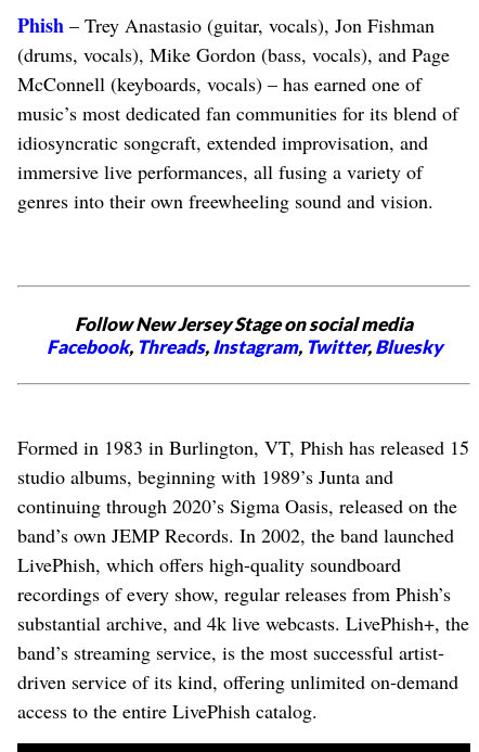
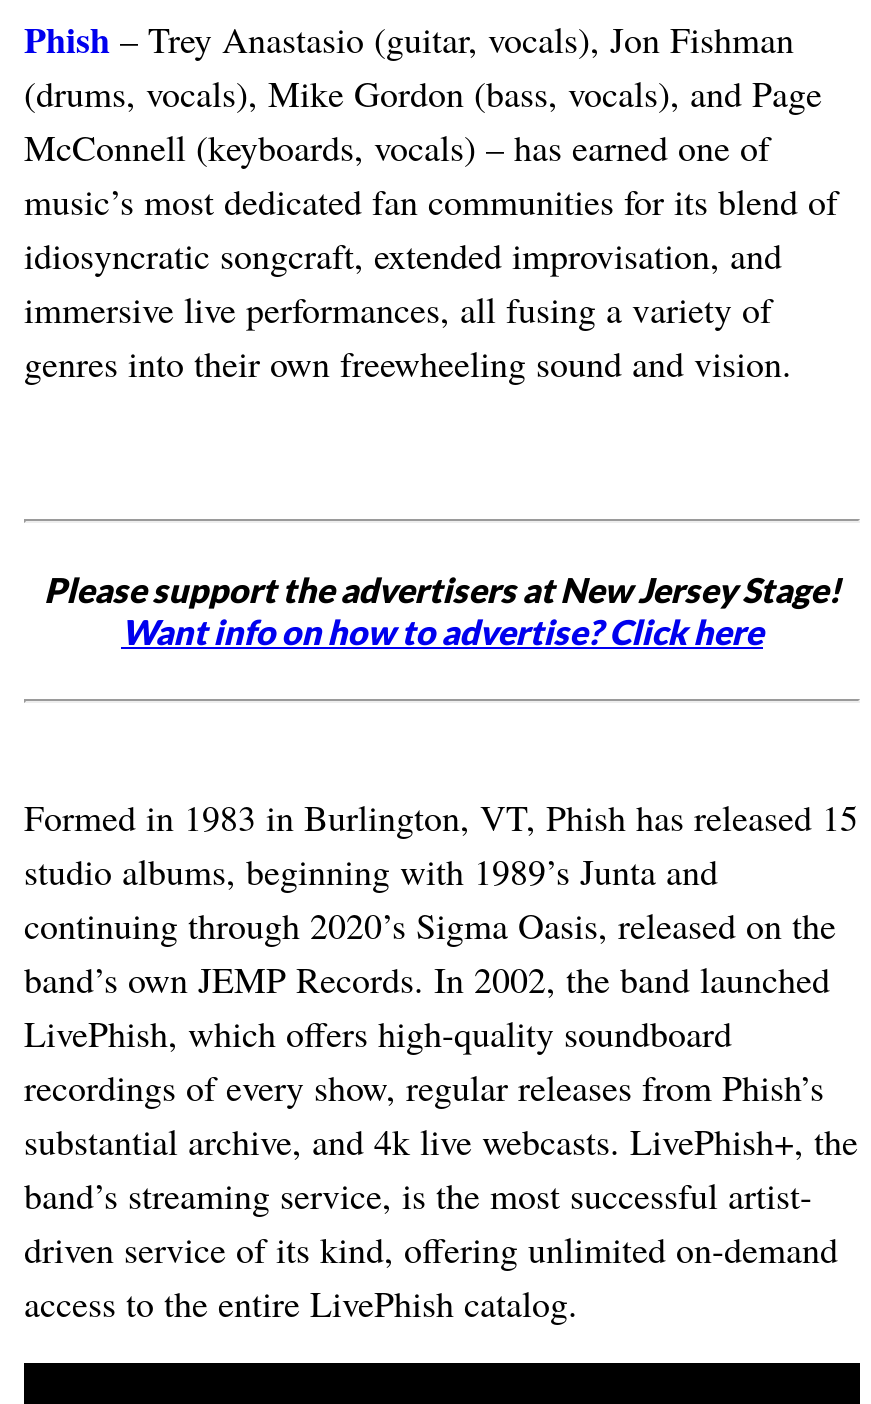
[46,313,442,358] Follow New Jersey Stage on social media | Facebook, Threads, Instagram, Twitter, Bluesky -> [44,569,840,653] Please support the advertisers at New Jersey Stage! | Want info on how to advertise? Click here

